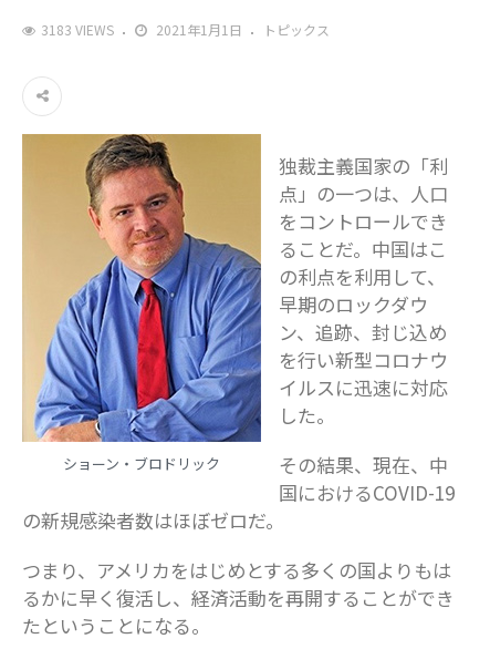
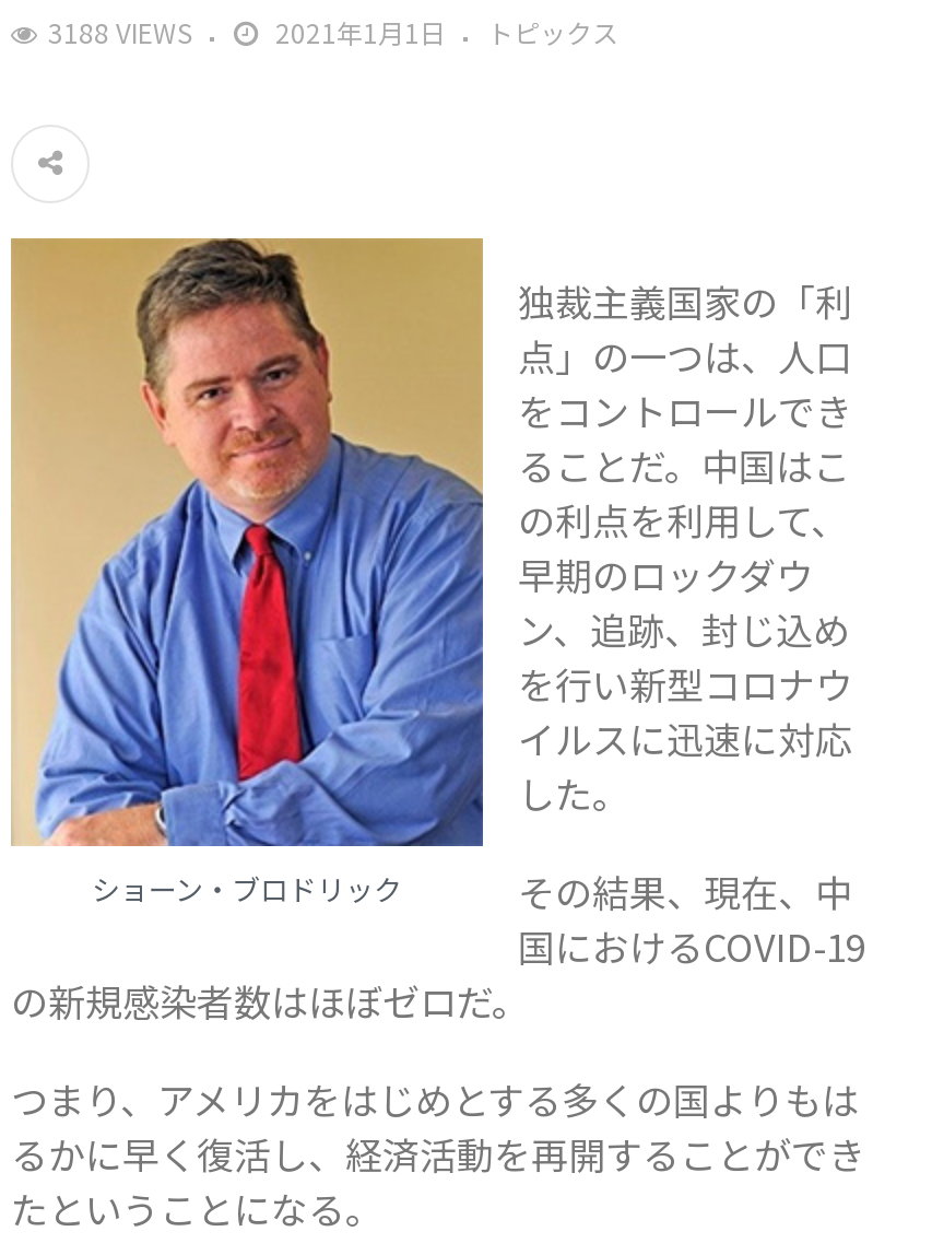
[41,20,114,39] 3183 VIEWS -> [48,13,192,50] 3188 VIEWS

